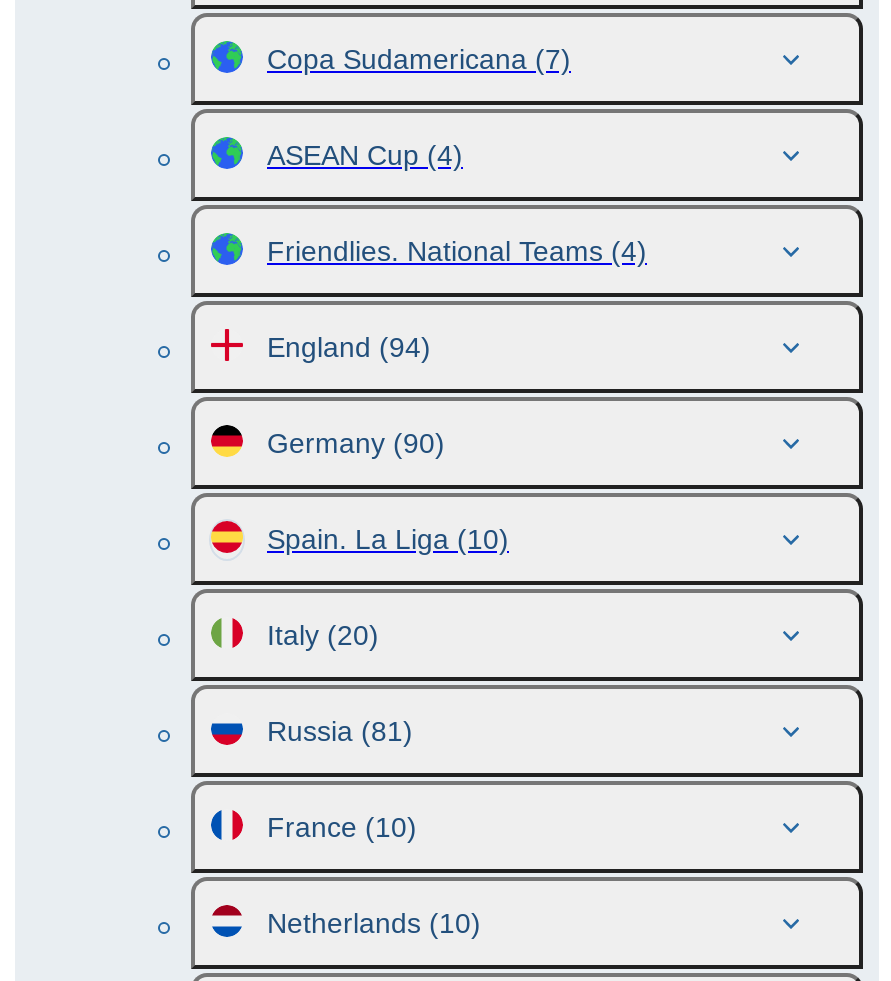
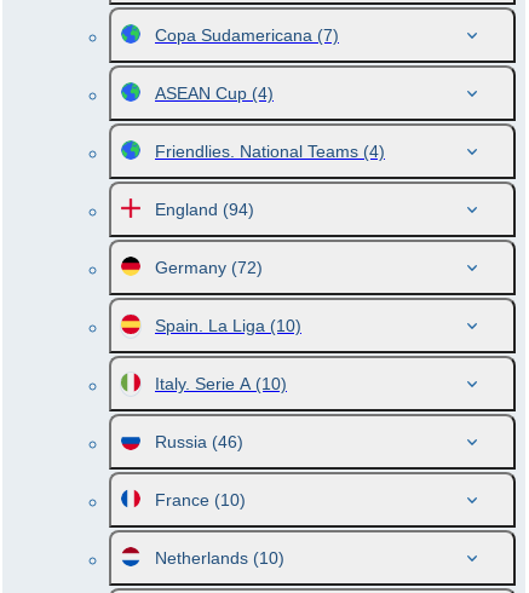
[267,427,445,459] Germany (90) -> [155,258,263,277] Germany (72)
[267,619,379,651] Italy (20) -> [155,374,287,393] Italy. Serie A (10)
[267,715,413,747] Russia (81) -> [155,432,243,451] Russia (46)

